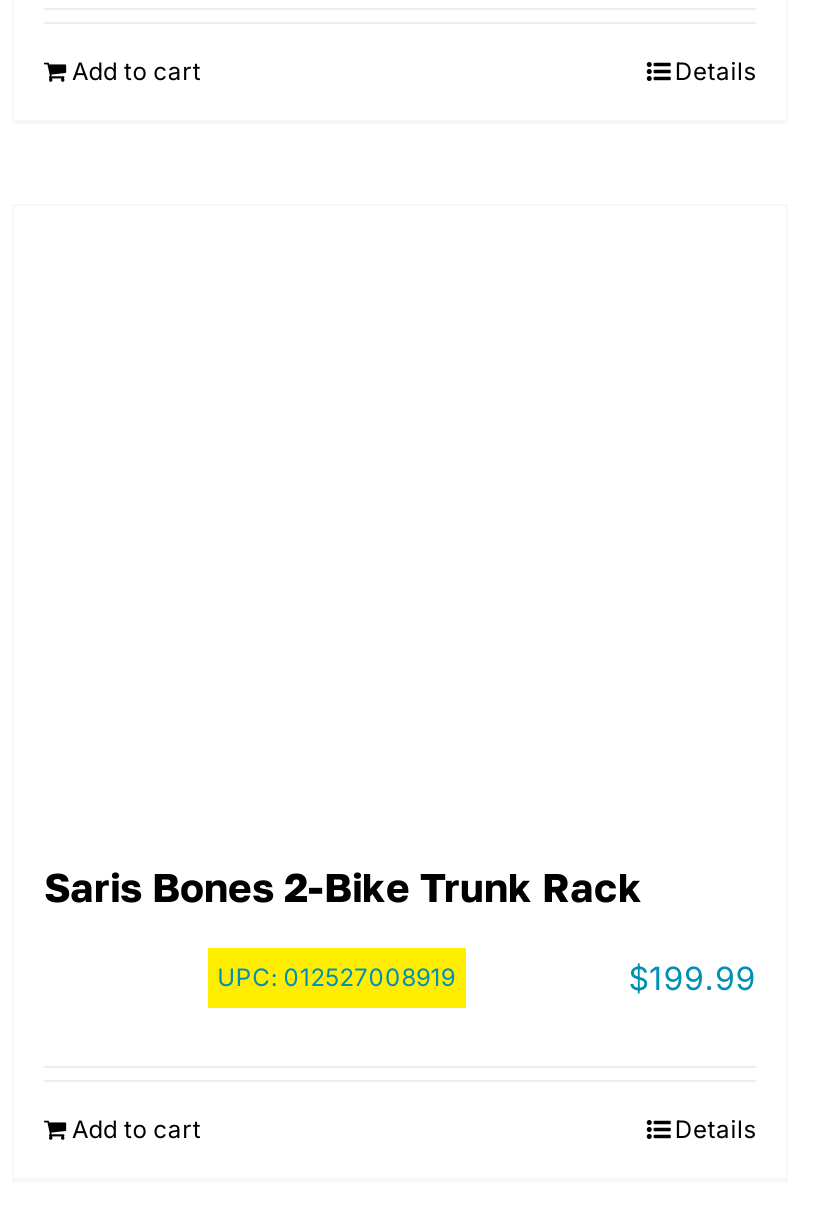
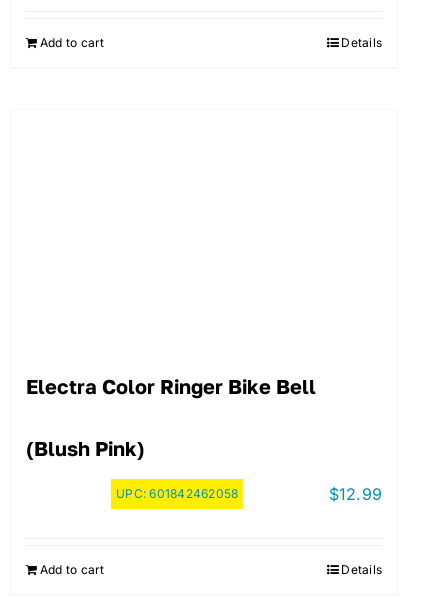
[44,863,756,998] Saris Bones 2-Bike Trunk Rack | UPC: 012527008919 | $199.99 -> [26,374,382,504] Electra Color Ringer Bike Bell | (Blush Pink) | UPC: 601842462058 | $12.99

